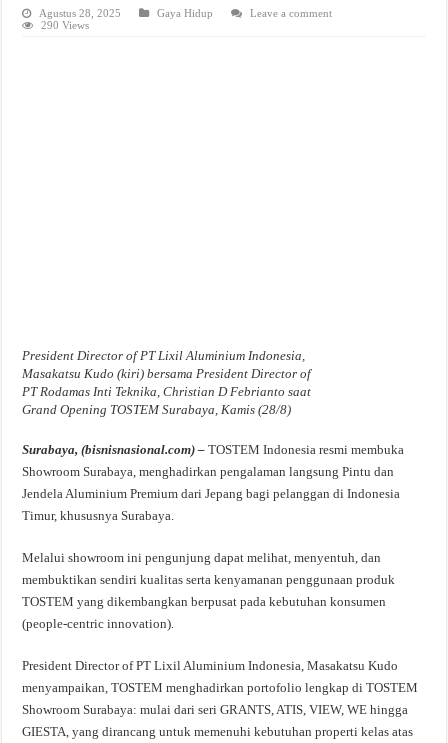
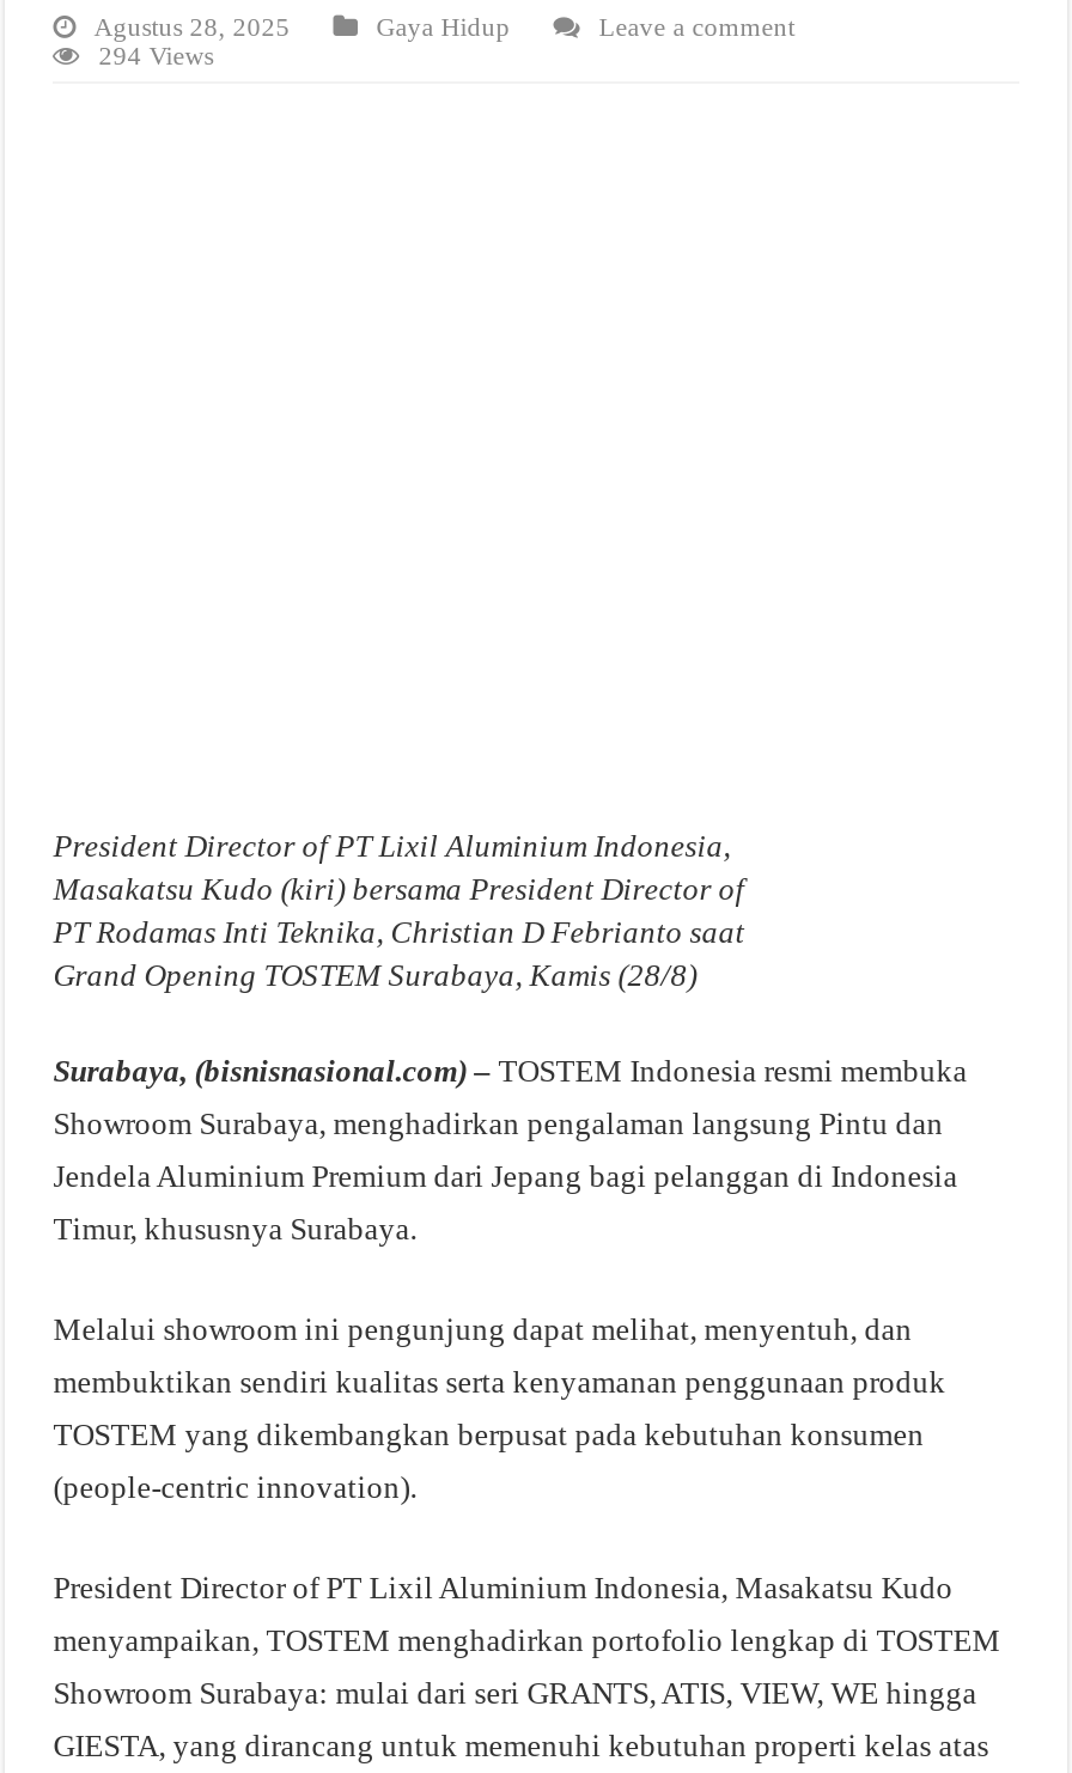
[41,19,89,31] 290 Views -> [99,41,213,69] 294 Views

